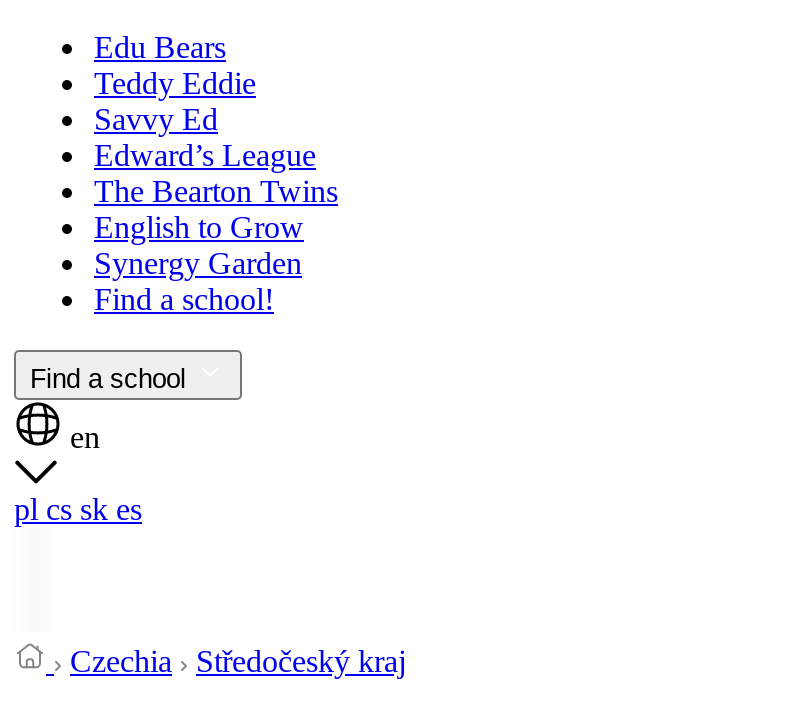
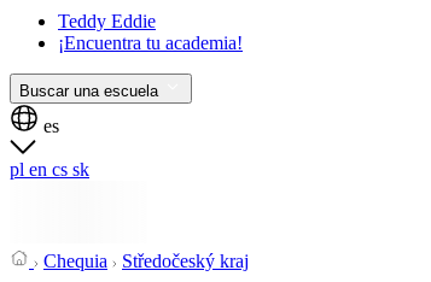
[94,30,226,64] Edu Bears -> none
[94,102,338,316] Savvy Ed | Edward’s League | The Bearton Twins | English to Grow | Synergy Garden | Find a school! -> [58,33,243,53] ¡Encuentra tu academia!
[30,364,194,394] Find a school -> [19,82,163,100] Buscar una escuela
[70,420,100,454] en -> [43,116,59,136] es
[14,492,142,526] pl cs sk es -> [10,159,89,180] pl en cs sk
[70,644,172,678] Czechia -> [43,251,107,271] Chequia

